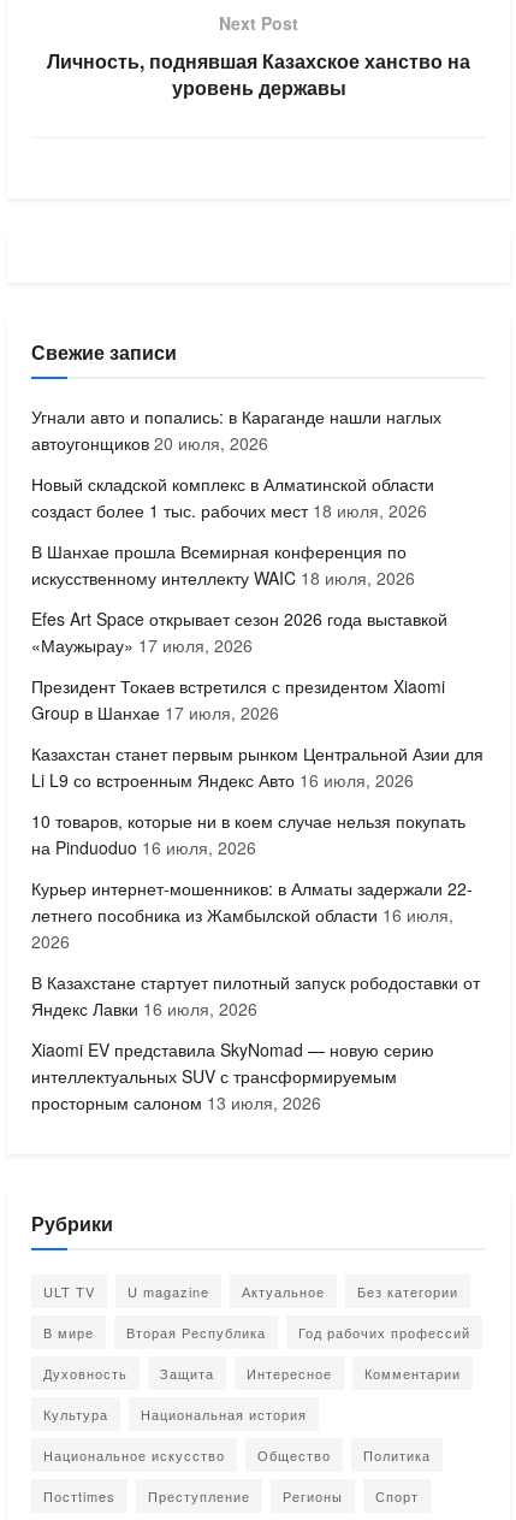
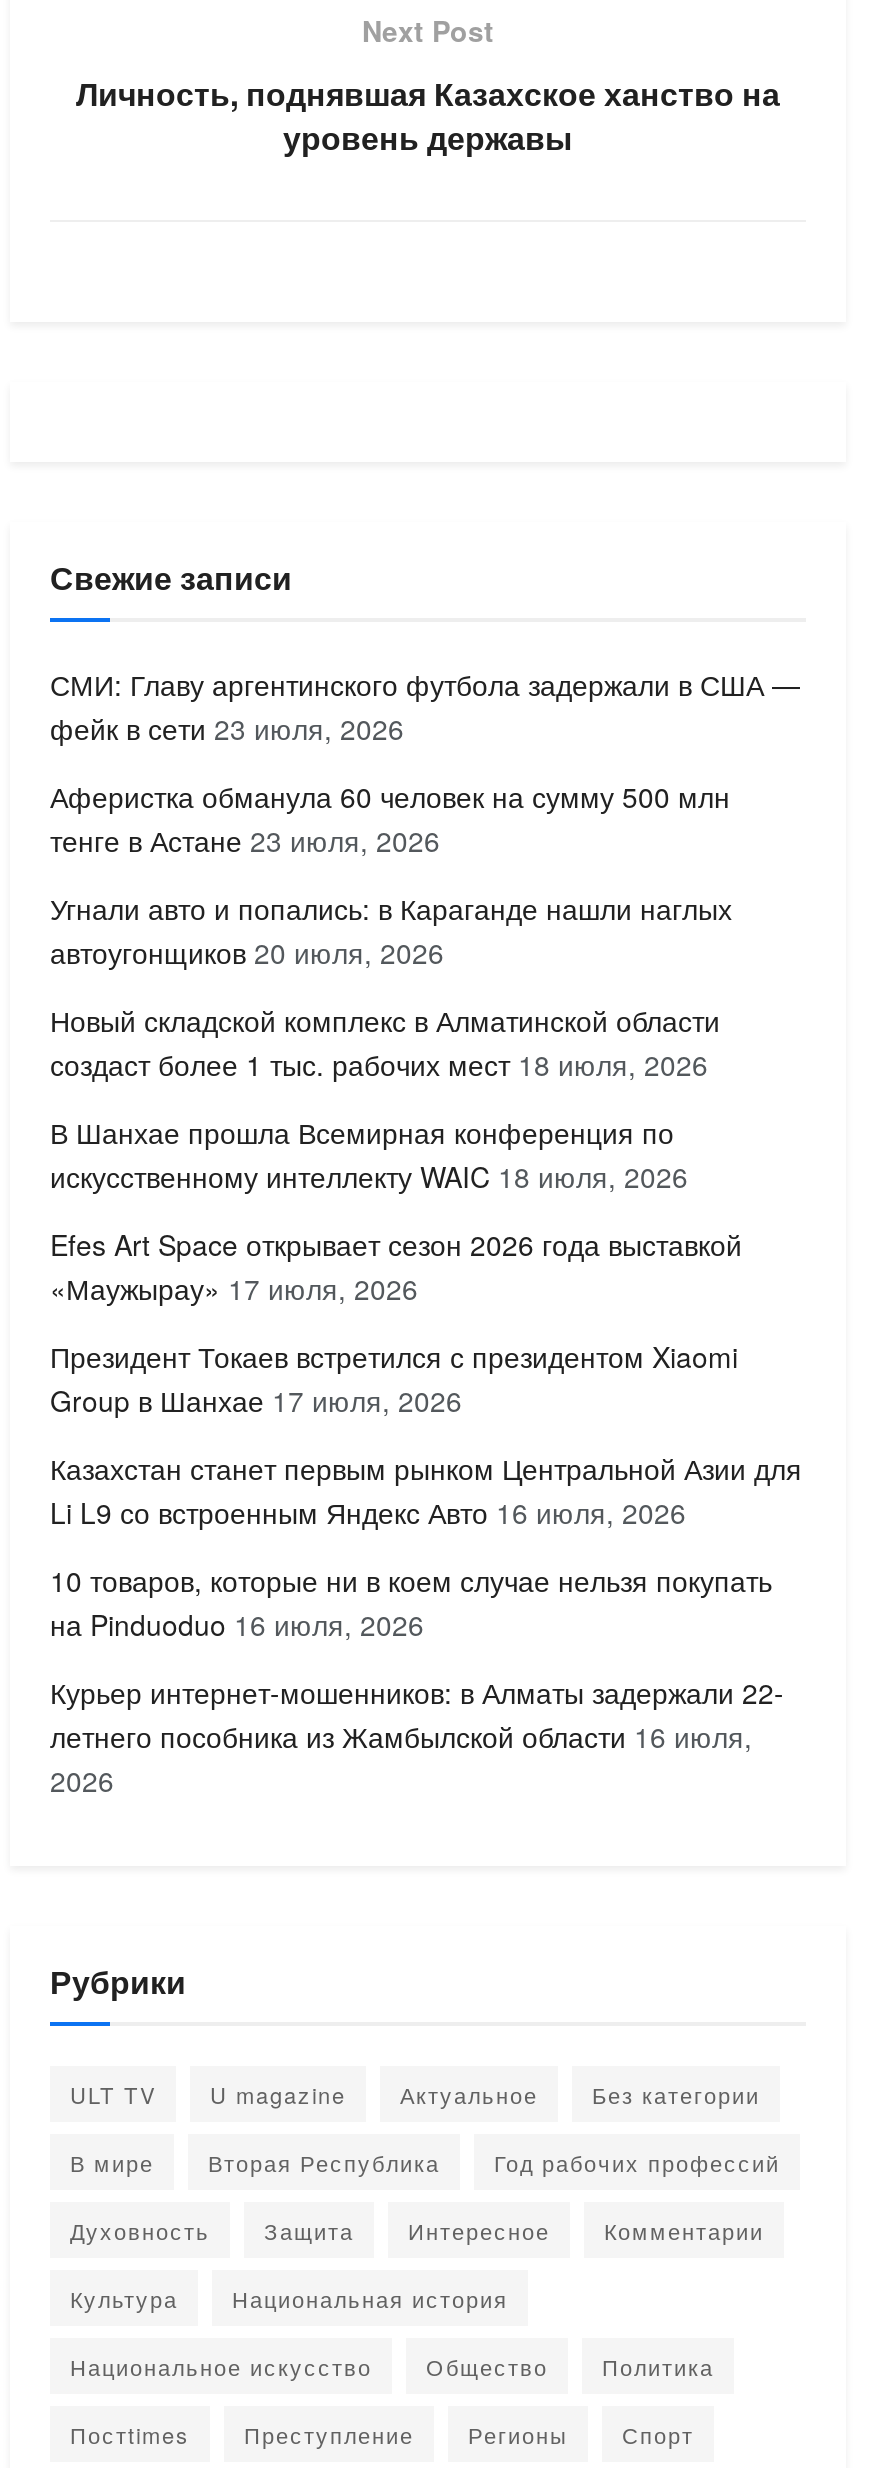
none -> [50,663,800,859] СМИ: Главу аргентинского футбола задержали в США — | фейк в сети 23 июля, 2026 | Аферистка обманула 60 человек на сумму 500 млн | тенге в Астане 23 июля, 2026
moved [31,404,484,953] -> [50,887,802,1799]: Угнали авто и попались: в Караганде нашли наглых | автоугонщиков 20 июля, 2026 | Новый складской комплекс в Алматинской области | ... | летнего пособника из Жамбылской области 16 июля, | 2026
[31,970,480,1114] В Казахстане стартует пилотный запуск рободоставки от | Яндекс Лавки 16 июля, 2026 | Xiaomi EV представила SkyNomad — новую серию | интеллектуальных SUV с трансформируемым | просторным салоном 13 июля, 2026 -> none

